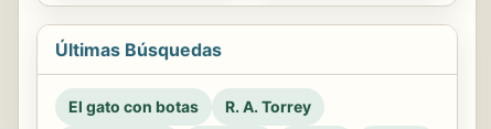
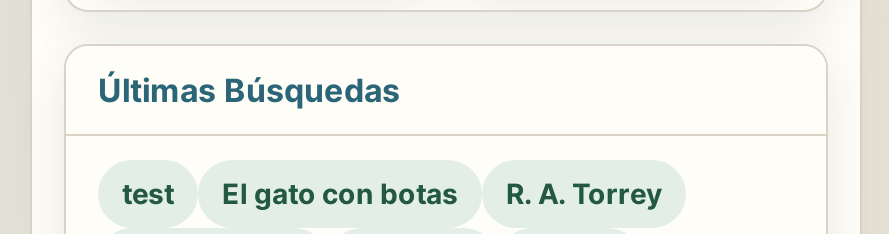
none -> [122,176,174,210] test

